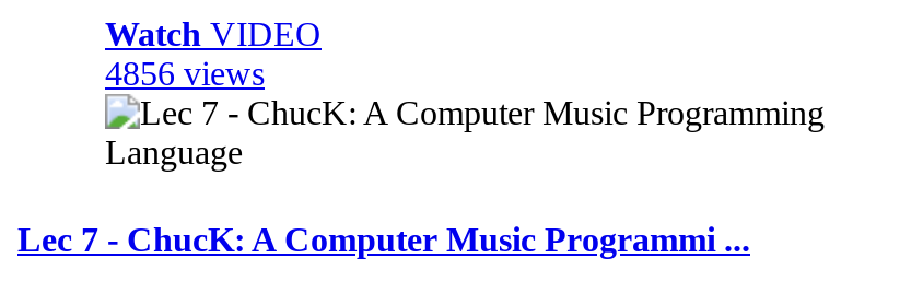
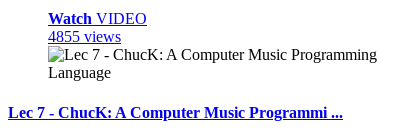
[105,56,265,93] 4856 views -> [48,28,121,45] 4855 views

